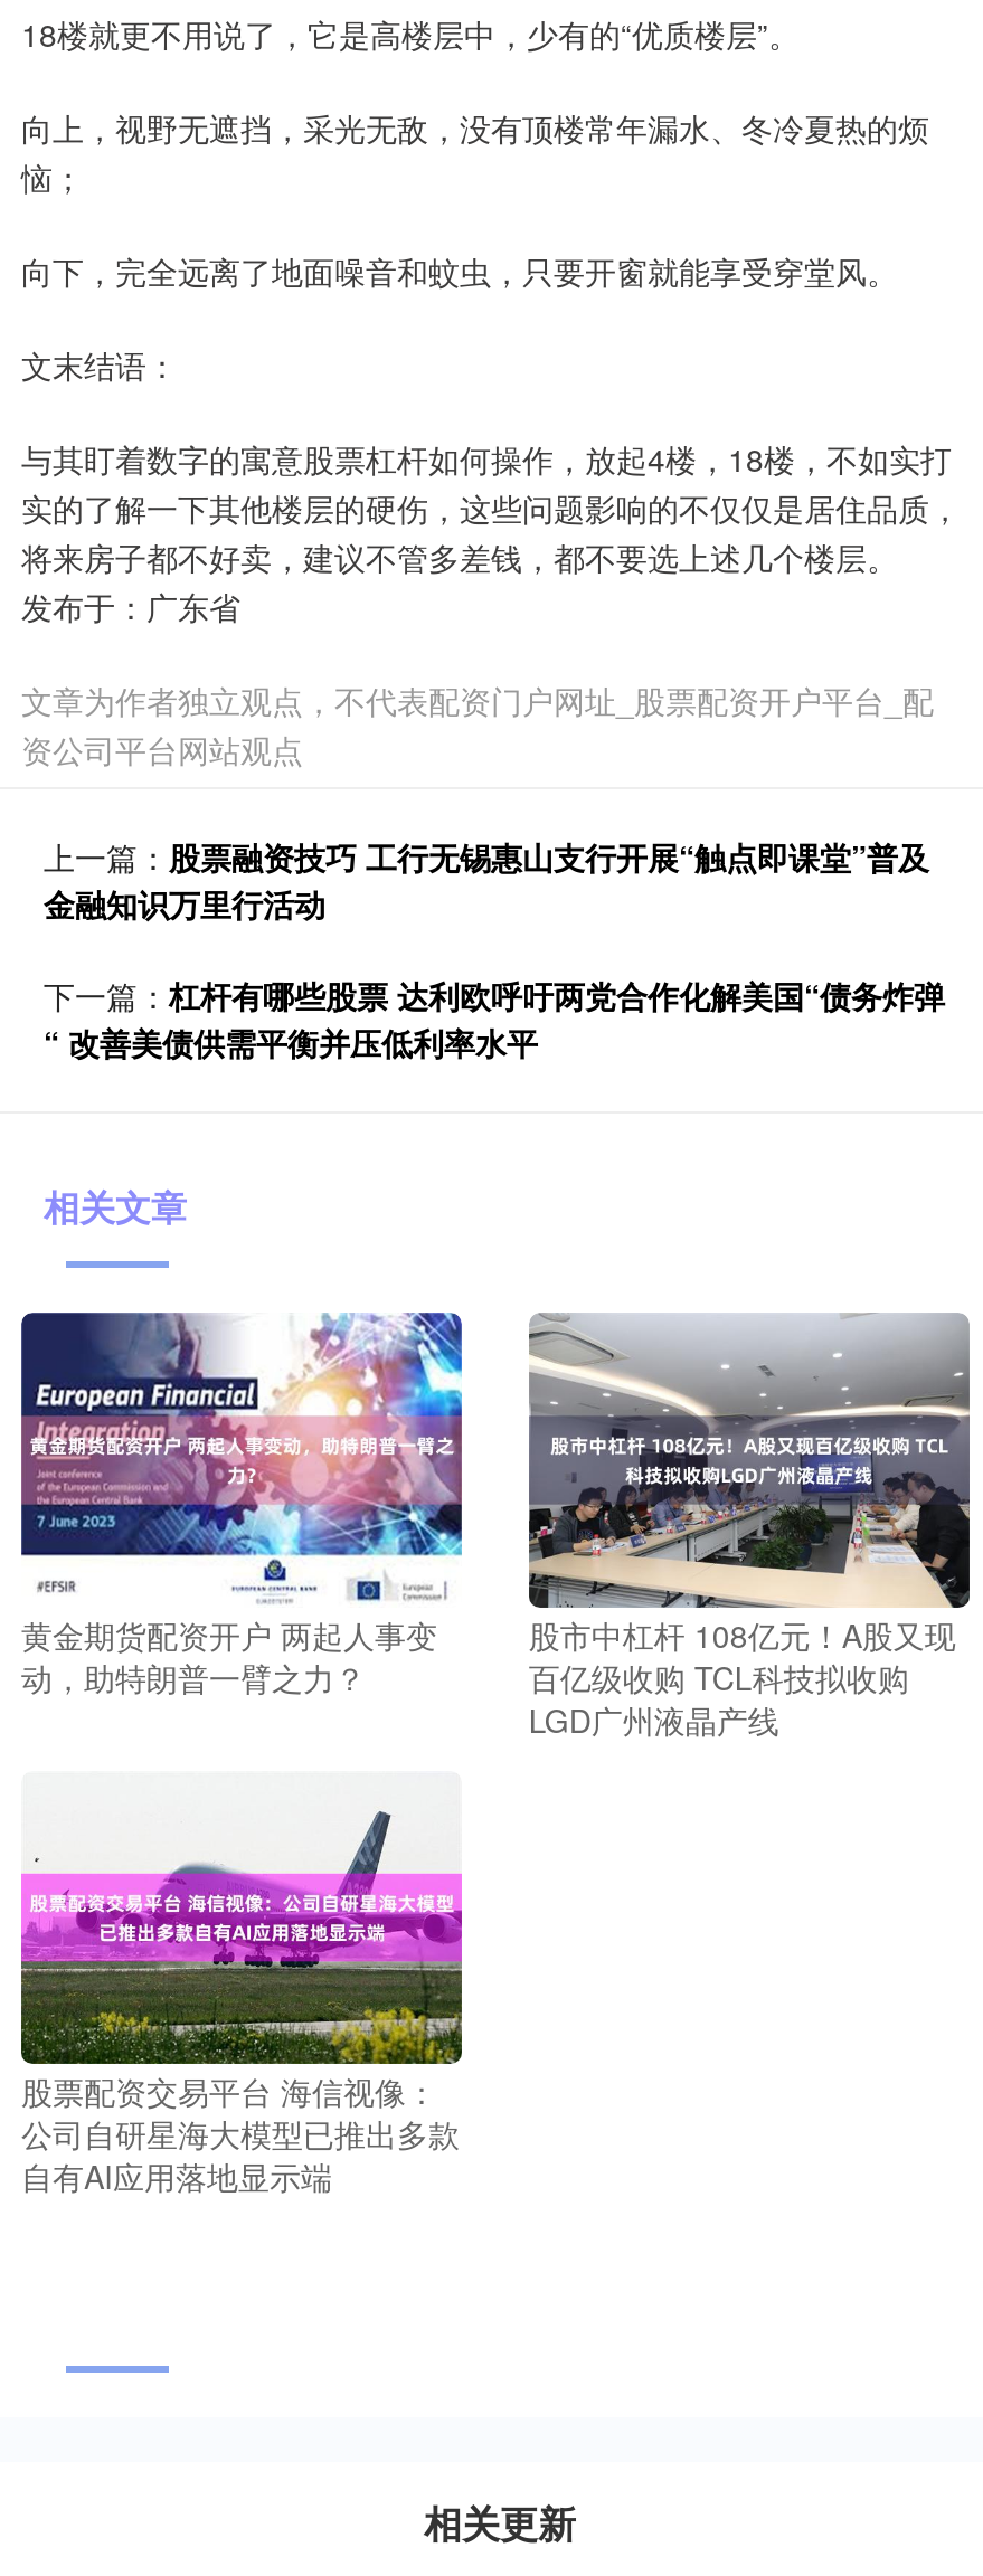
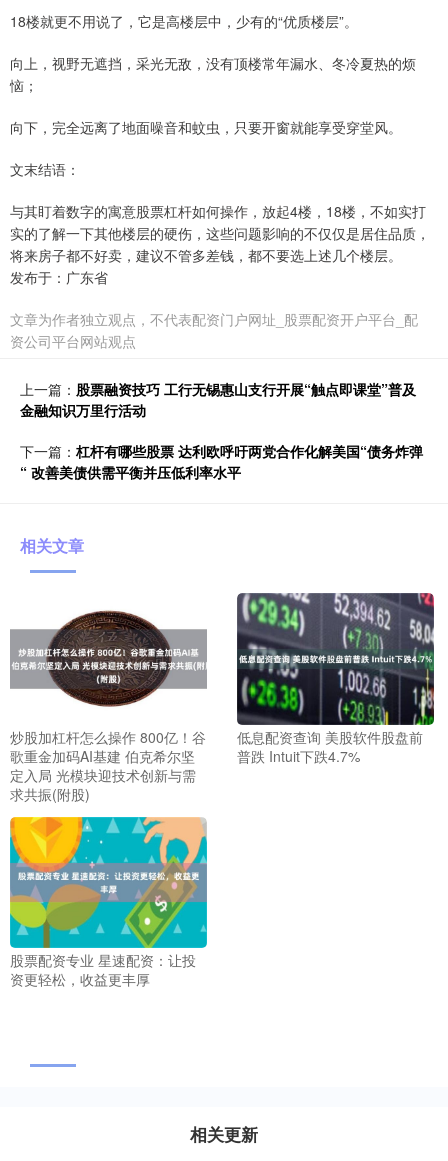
[19,1310,464,1699] [image] | 黄金期货配资开户 两起人事变 | 动，助特朗普一臂之力？ -> [10,593,207,804] [image] | 炒股加杠杆怎么操作 800亿！谷 | 歌重金加码AI基建 伯克希尔坚 | 定入局 光模块迎技术创新与需 | 求共振(附股)
[527,1313,972,1741] [image] | 股市中杠杆 108亿元！A股又现 | 百亿级收购 TCL科技拟收购 | LGD广州液晶产线 -> [236,593,435,766] [image] | 低息配资查询 美股软件股盘前 | 普跌 Intuit下跌4.7%
[19,1809,464,2198] [image] | 股票配资交易平台 海信视像： | 公司自研星海大模型已推出多款 | 自有AI应用落地显示端 -> [9,816,208,989] [image] | 股票配资专业 星速配资：让投 | 资更轻松，收益更丰厚

